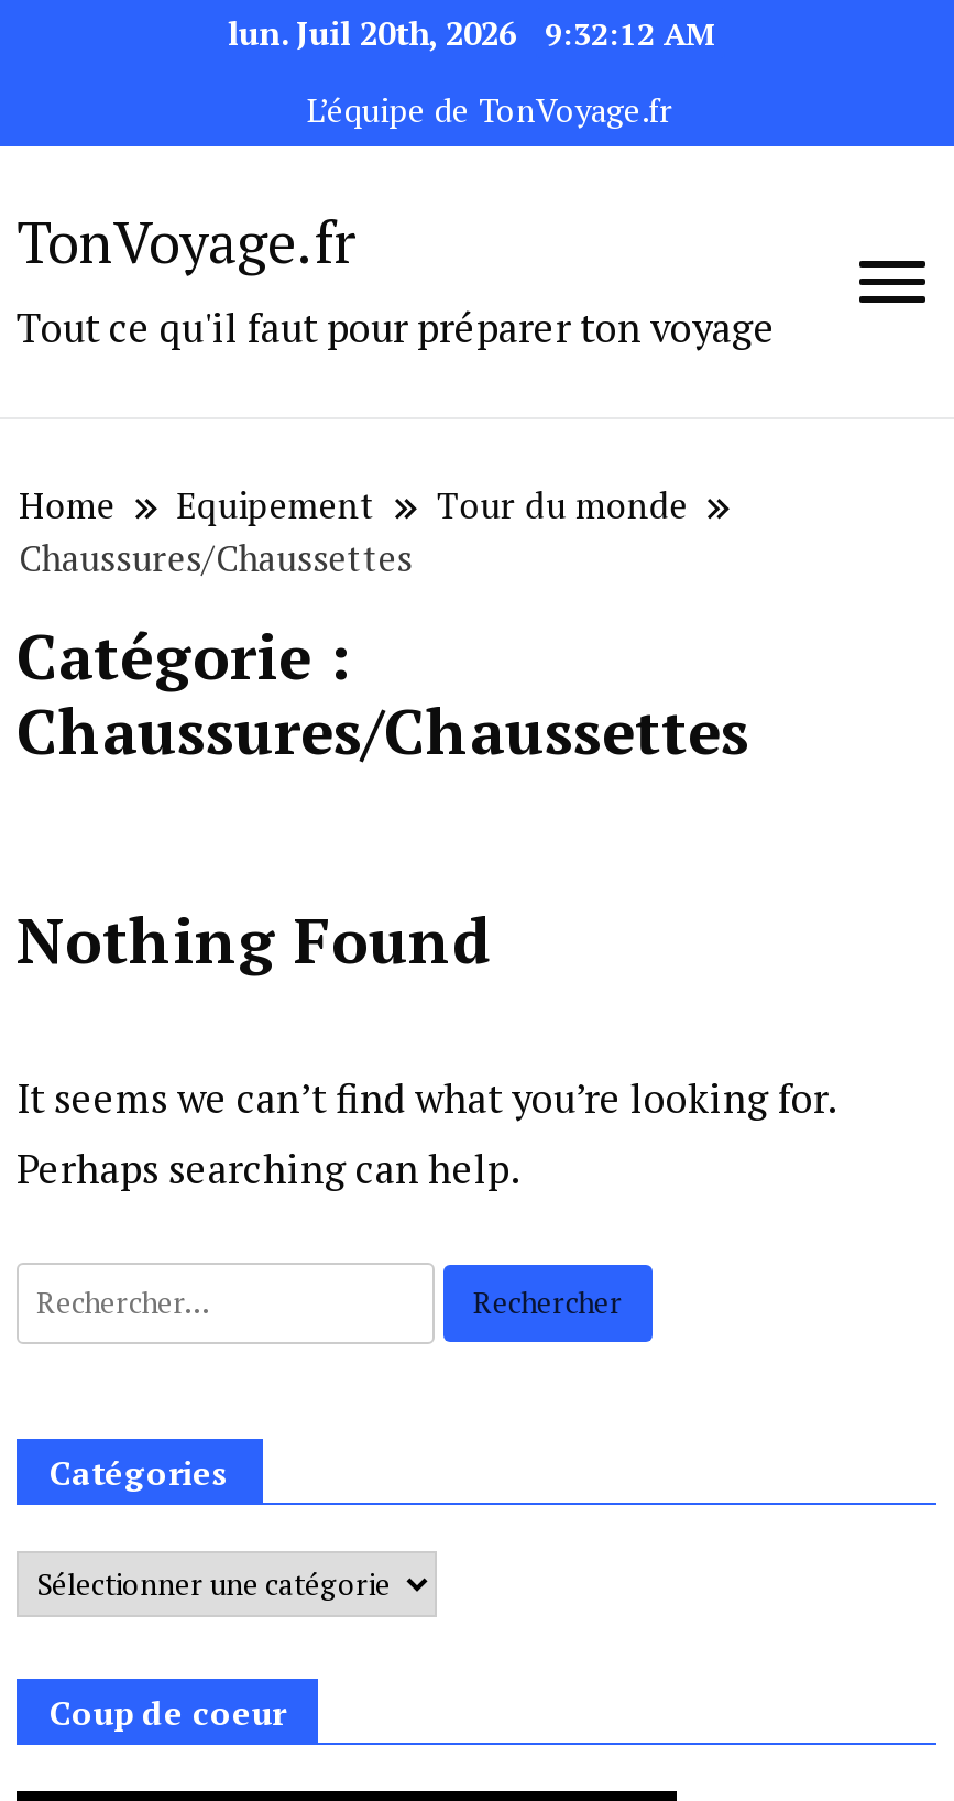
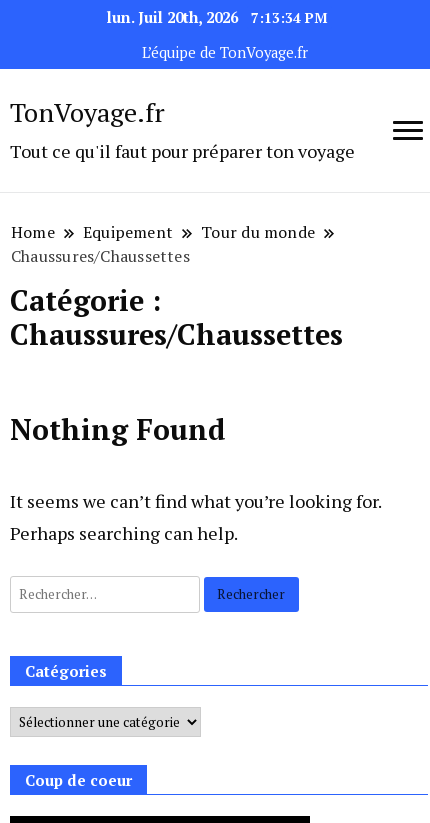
[228,10,716,54] lun. Juil 20th, 2026 9:32:12 AM -> [106,7,327,27] lun. Juil 20th, 2026 7:13:34 PM

